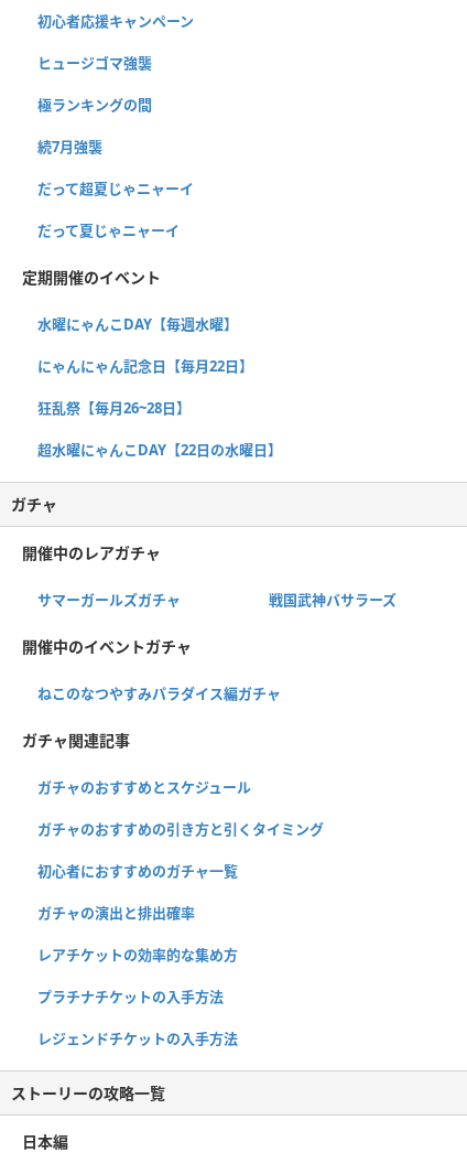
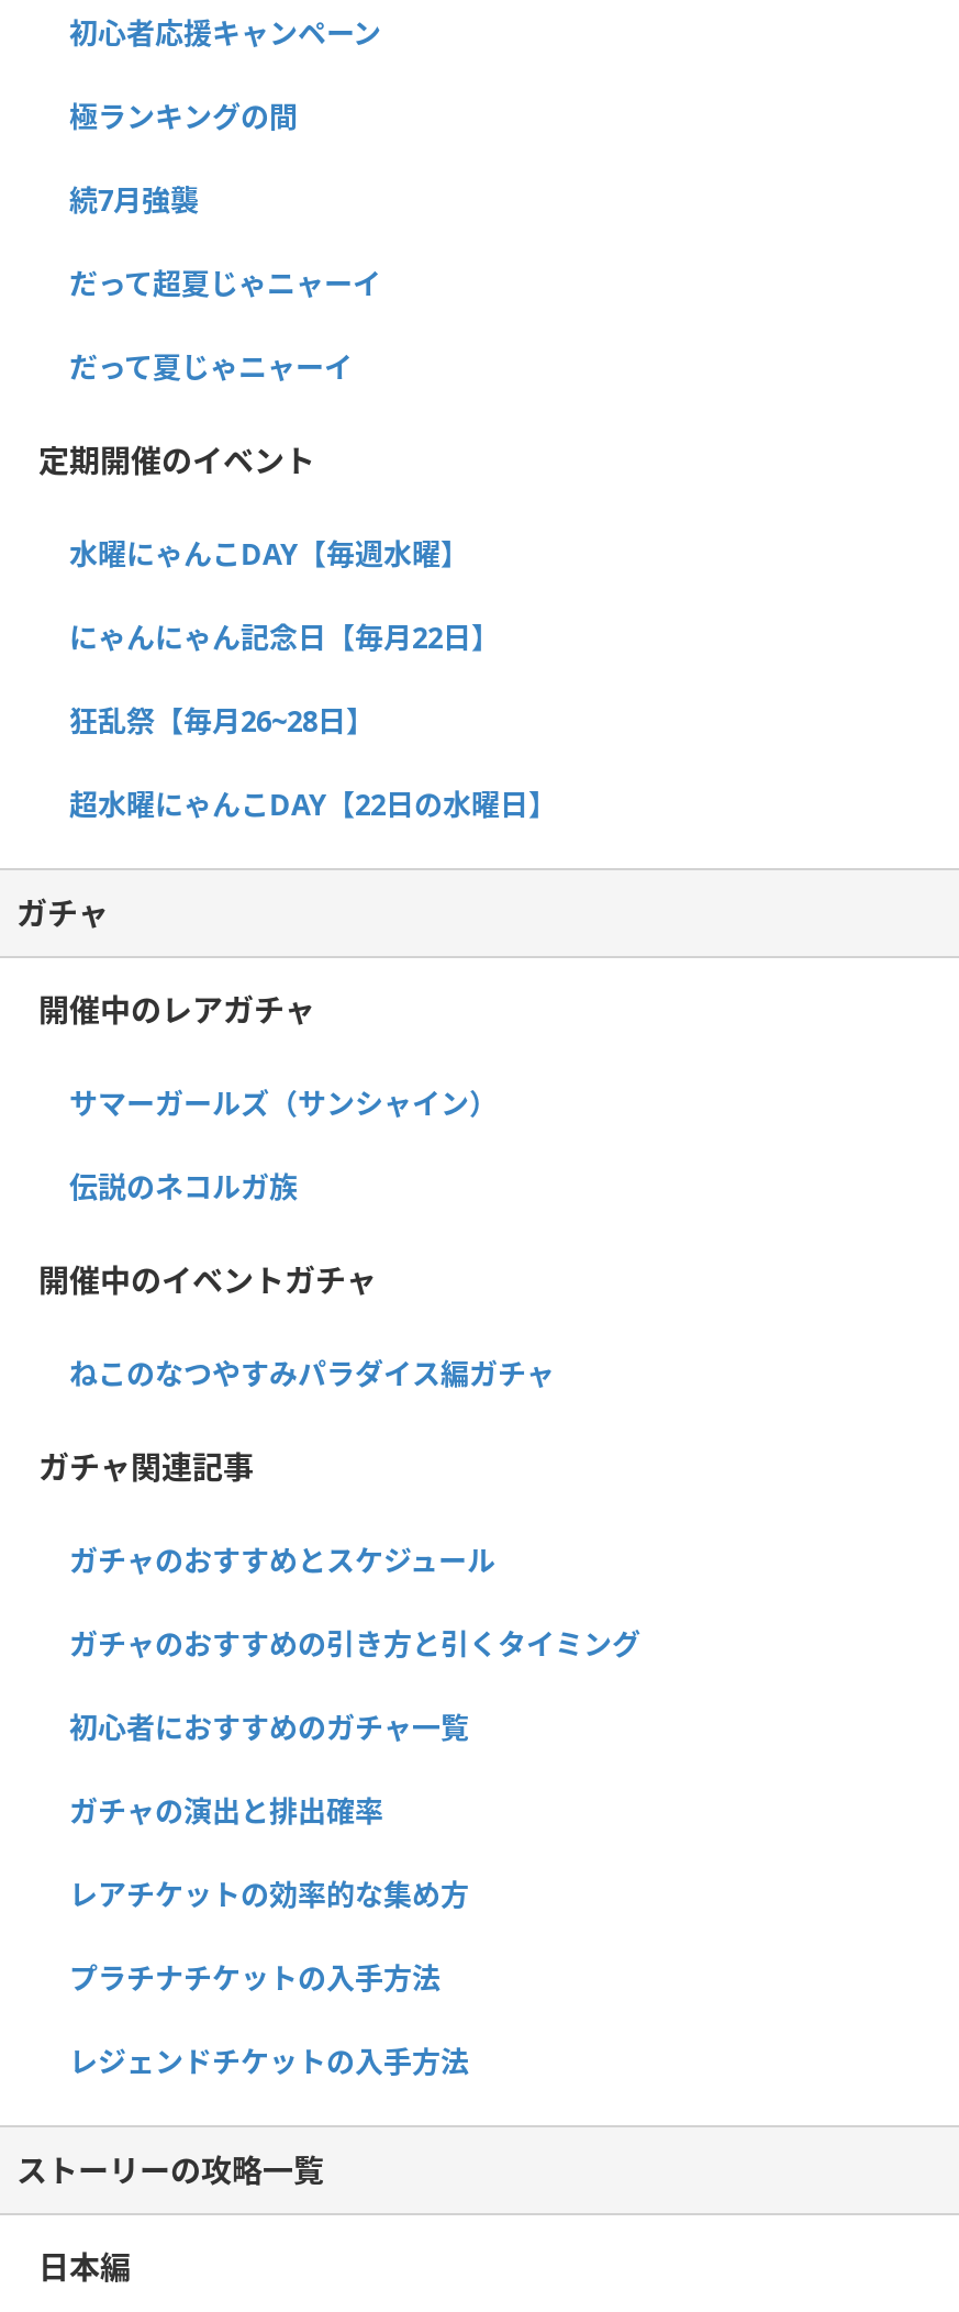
[37,53,152,73] ヒュージゴマ強襲 -> none
moved [11,95,282,563] -> [16,96,557,1031]: 極ランキングの間 | 続7月強襲 | だって超夏じゃニャーイ | ... | ガチャ | 開催中のレアガチャ
[37,590,396,610] サマーガールズガチャ | 戦国武神バサラーズ -> [69,1083,498,1206] サマーガールズ（サンシャイン） | 伝説のネコルガ族

